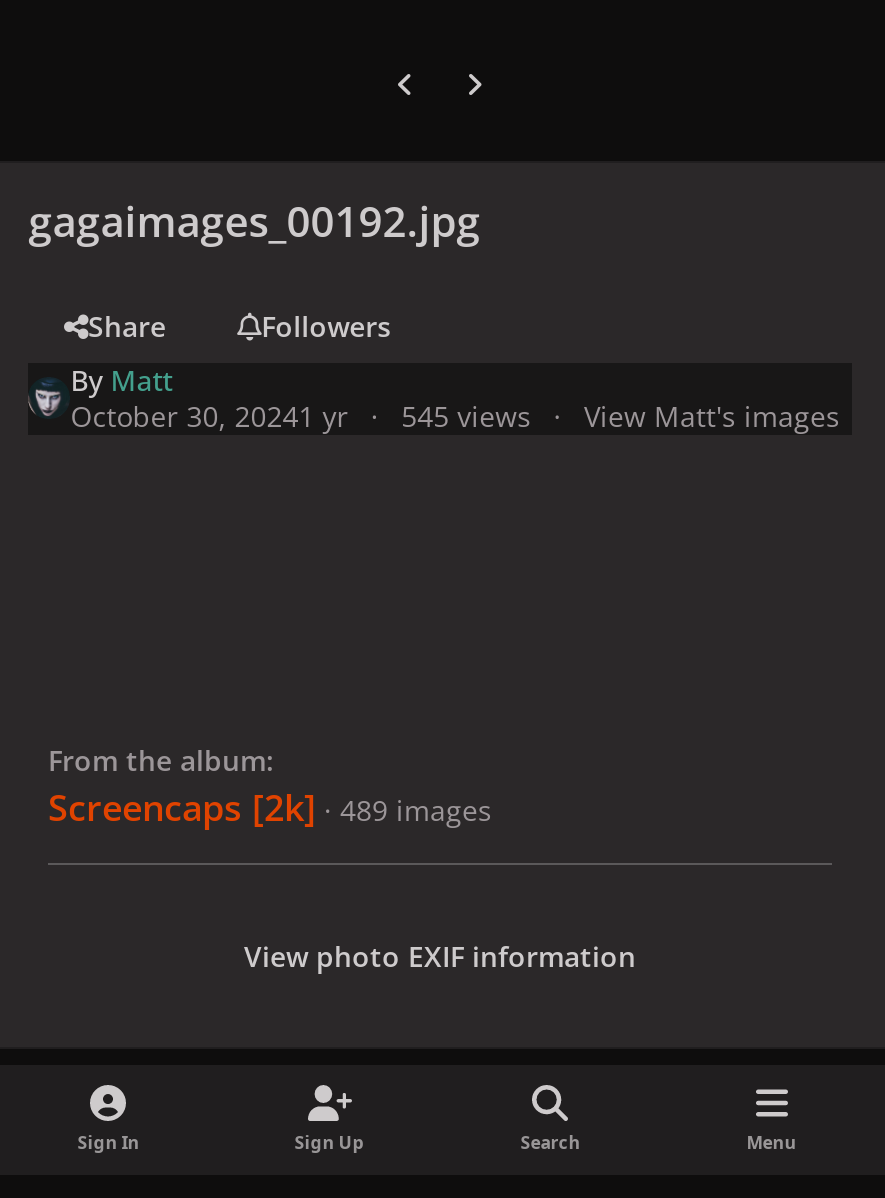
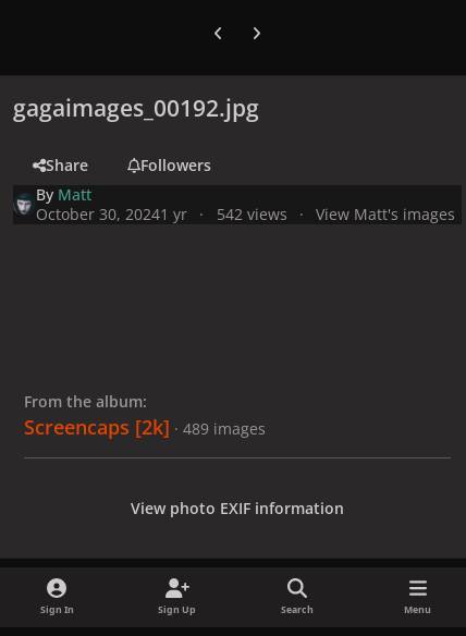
[70,396,840,434] October 30, 20241 yr 545 views View Matt's images -> [36,203,455,224] October 30, 20241 yr 542 views View Matt's images

